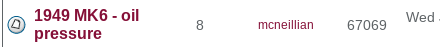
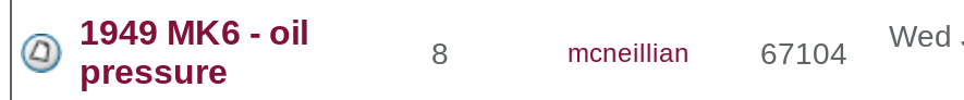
[346,17,386,33] 67069 -> [760,35,847,70] 67104

